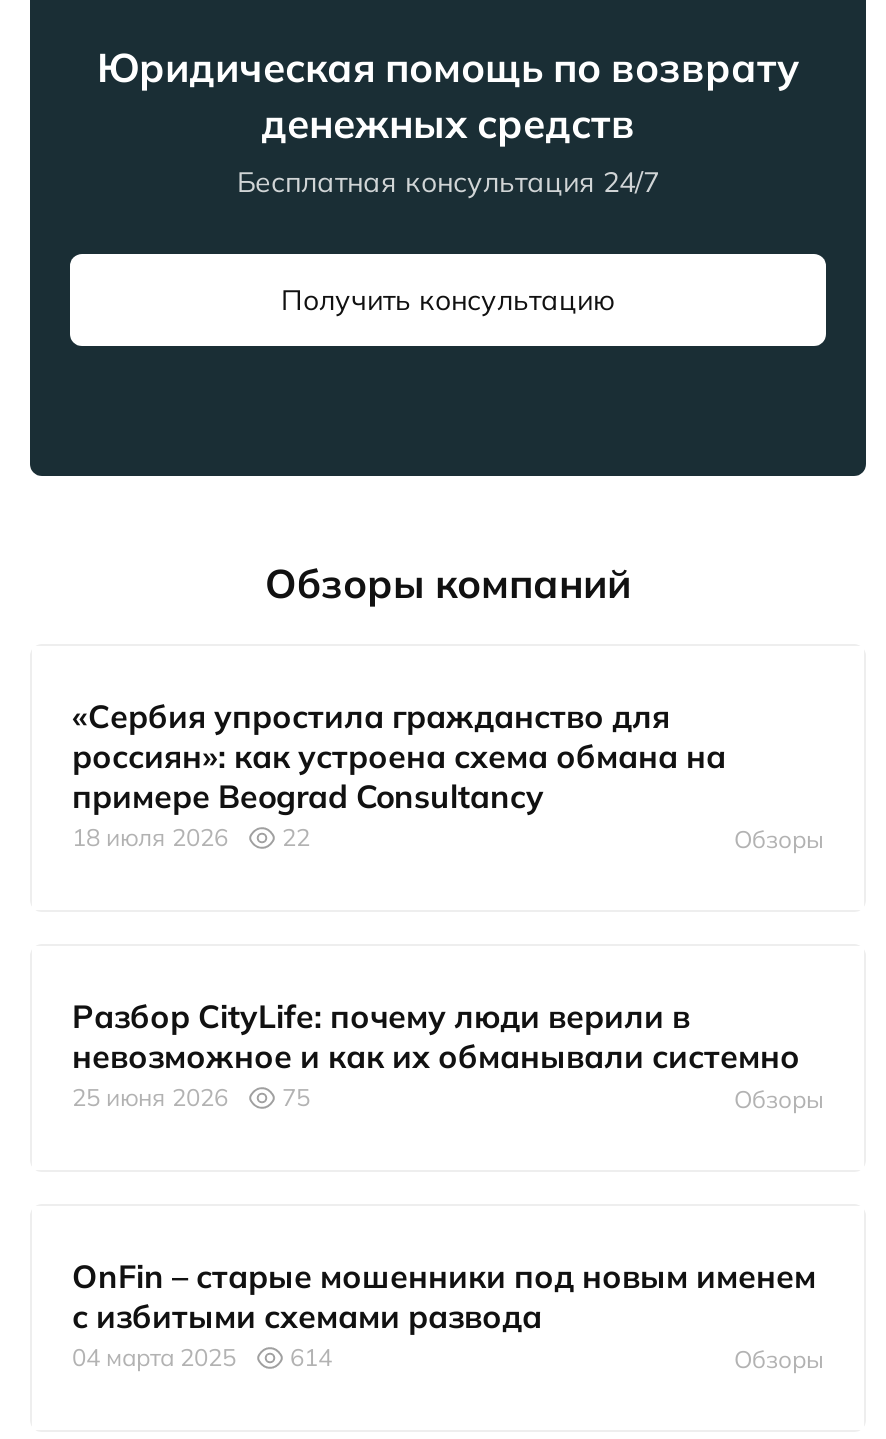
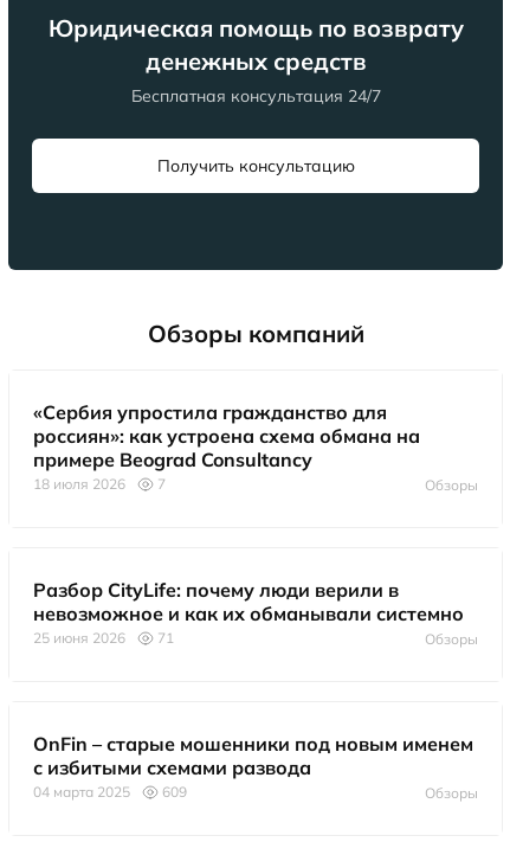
[72,823,310,853] 18 июля 2026 22 -> [33,475,166,493] 18 июля 2026 7
[72,1083,310,1113] 25 июня 2026 75 -> [33,629,174,647] 25 июня 2026 71
[72,1343,332,1373] 04 марта 2025 614 -> [33,783,187,801] 04 марта 2025 609

